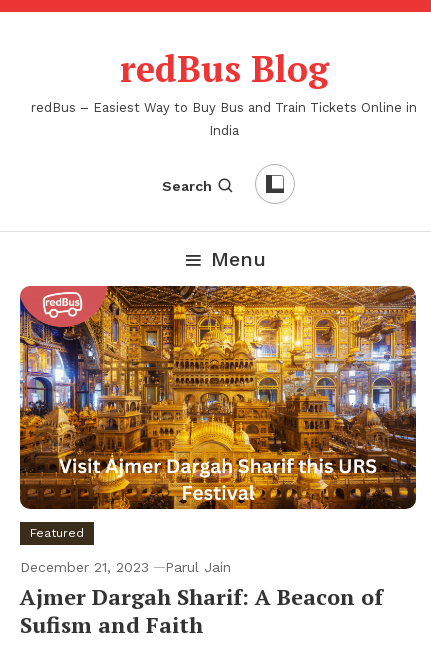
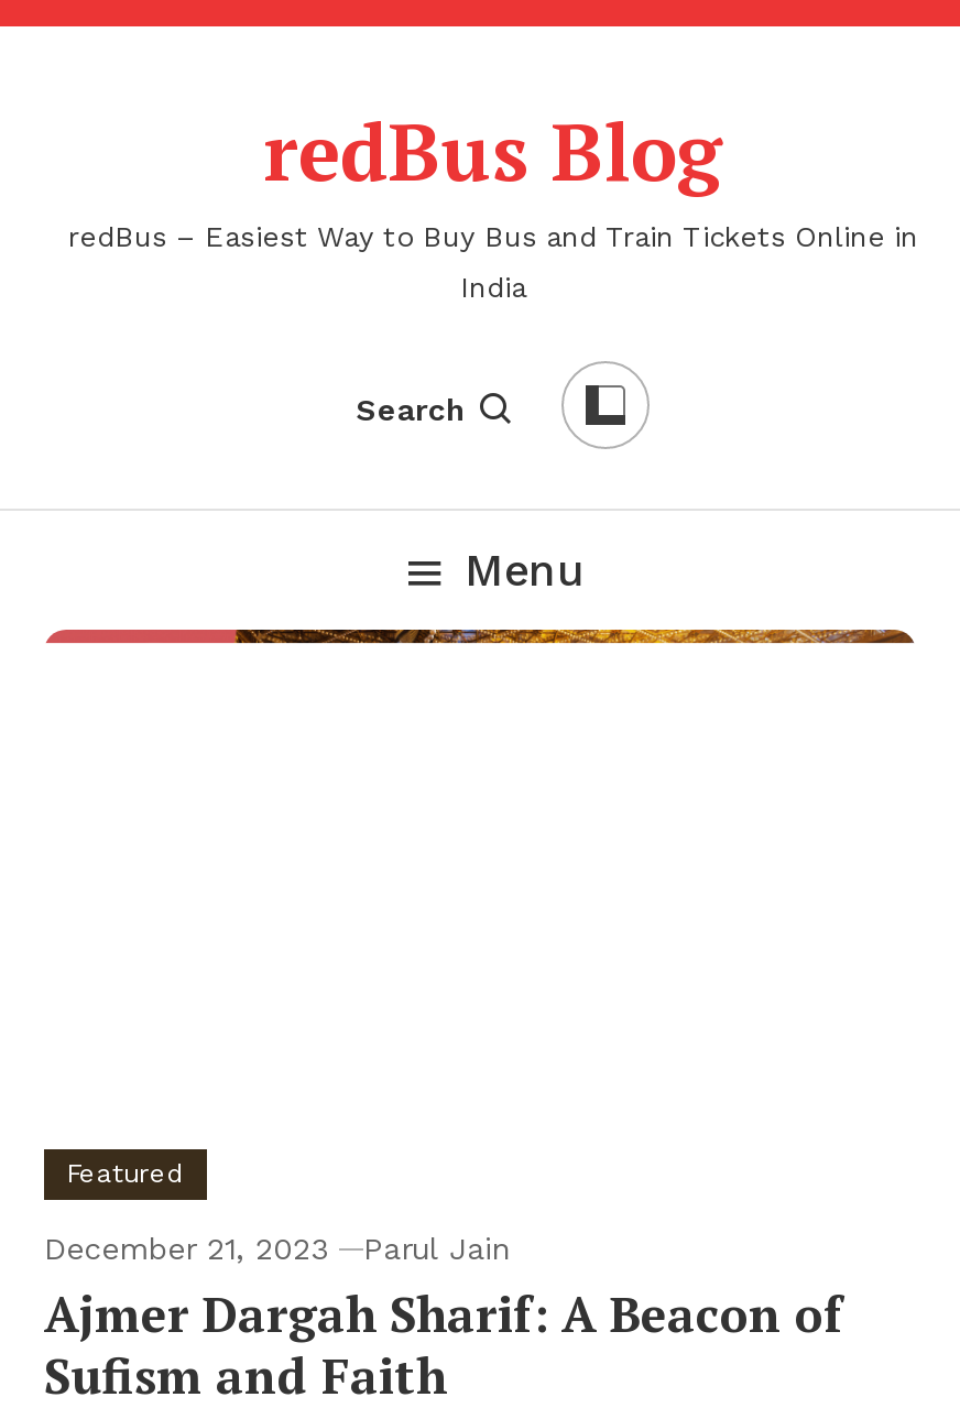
[19,291,417,510] [image] -> none

